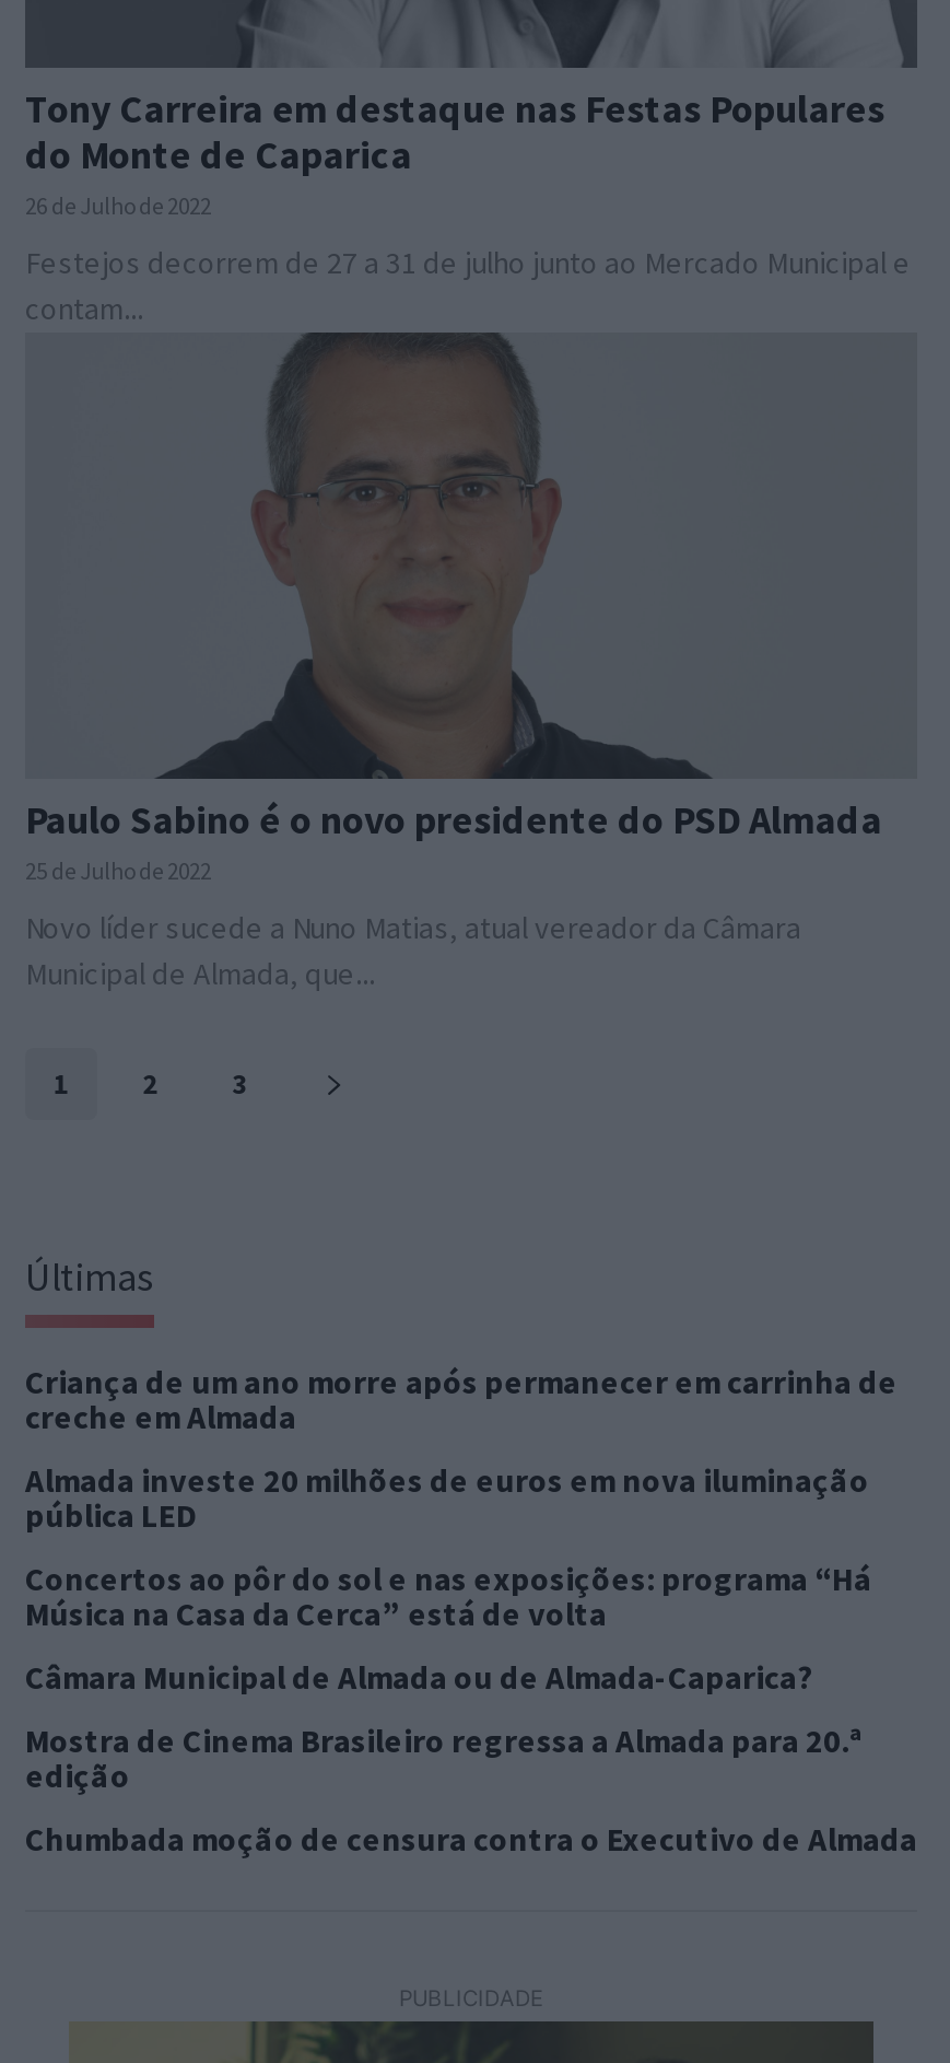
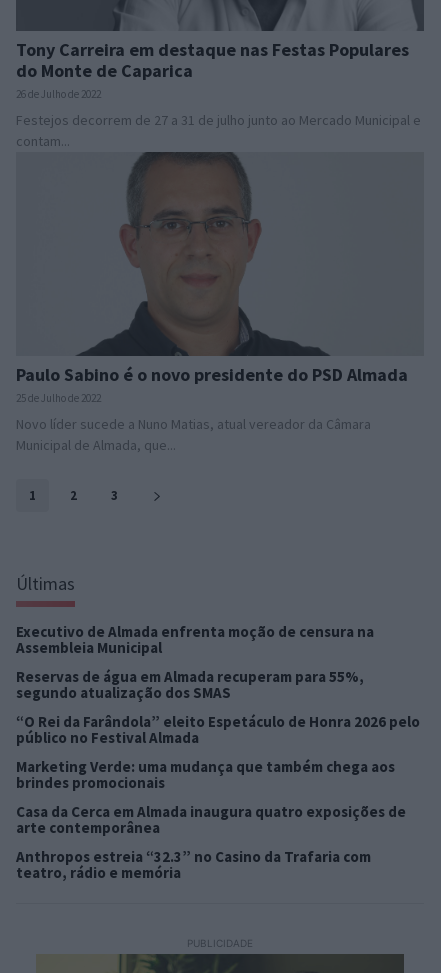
[25,1360,898,1436] Criança de um ano morre após permanecer em carrinha de | creche em Almada -> [16,622,374,657] Executivo de Almada enfrenta moção de censura na | Assembleia Municipal
[25,1458,869,1535] Almada investe 20 milhões de euros em nova iluminação | pública LED -> [16,667,364,702] Reservas de água em Almada recuperam para 55%, | segundo atualização dos SMAS
[25,1557,871,1633] Concertos ao pôr do sol e nas exposições: programa “Há | Música na Casa da Cerca” está de volta -> [16,712,420,747] “O Rei da Farândola” eleito Espetáculo de Honra 2026 pelo | público no Festival Almada
[25,1655,812,1697] Câmara Municipal de Almada ou de Almada-Caparica? -> [16,757,395,792] Marketing Verde: uma mudança que também chega aos | brindes promocionais
[25,1719,863,1795] Mostra de Cinema Brasileiro regressa a Almada para 20.ª | edição -> [16,802,406,837] Casa da Cerca em Almada inaugura quatro exposições de | arte contemporânea
[25,1817,917,1859] Chumbada moção de censura contra o Executivo de Almada -> [16,847,371,882] Anthropos estreia “32.3” no Casino da Trafaria com | teatro, rádio e memória

